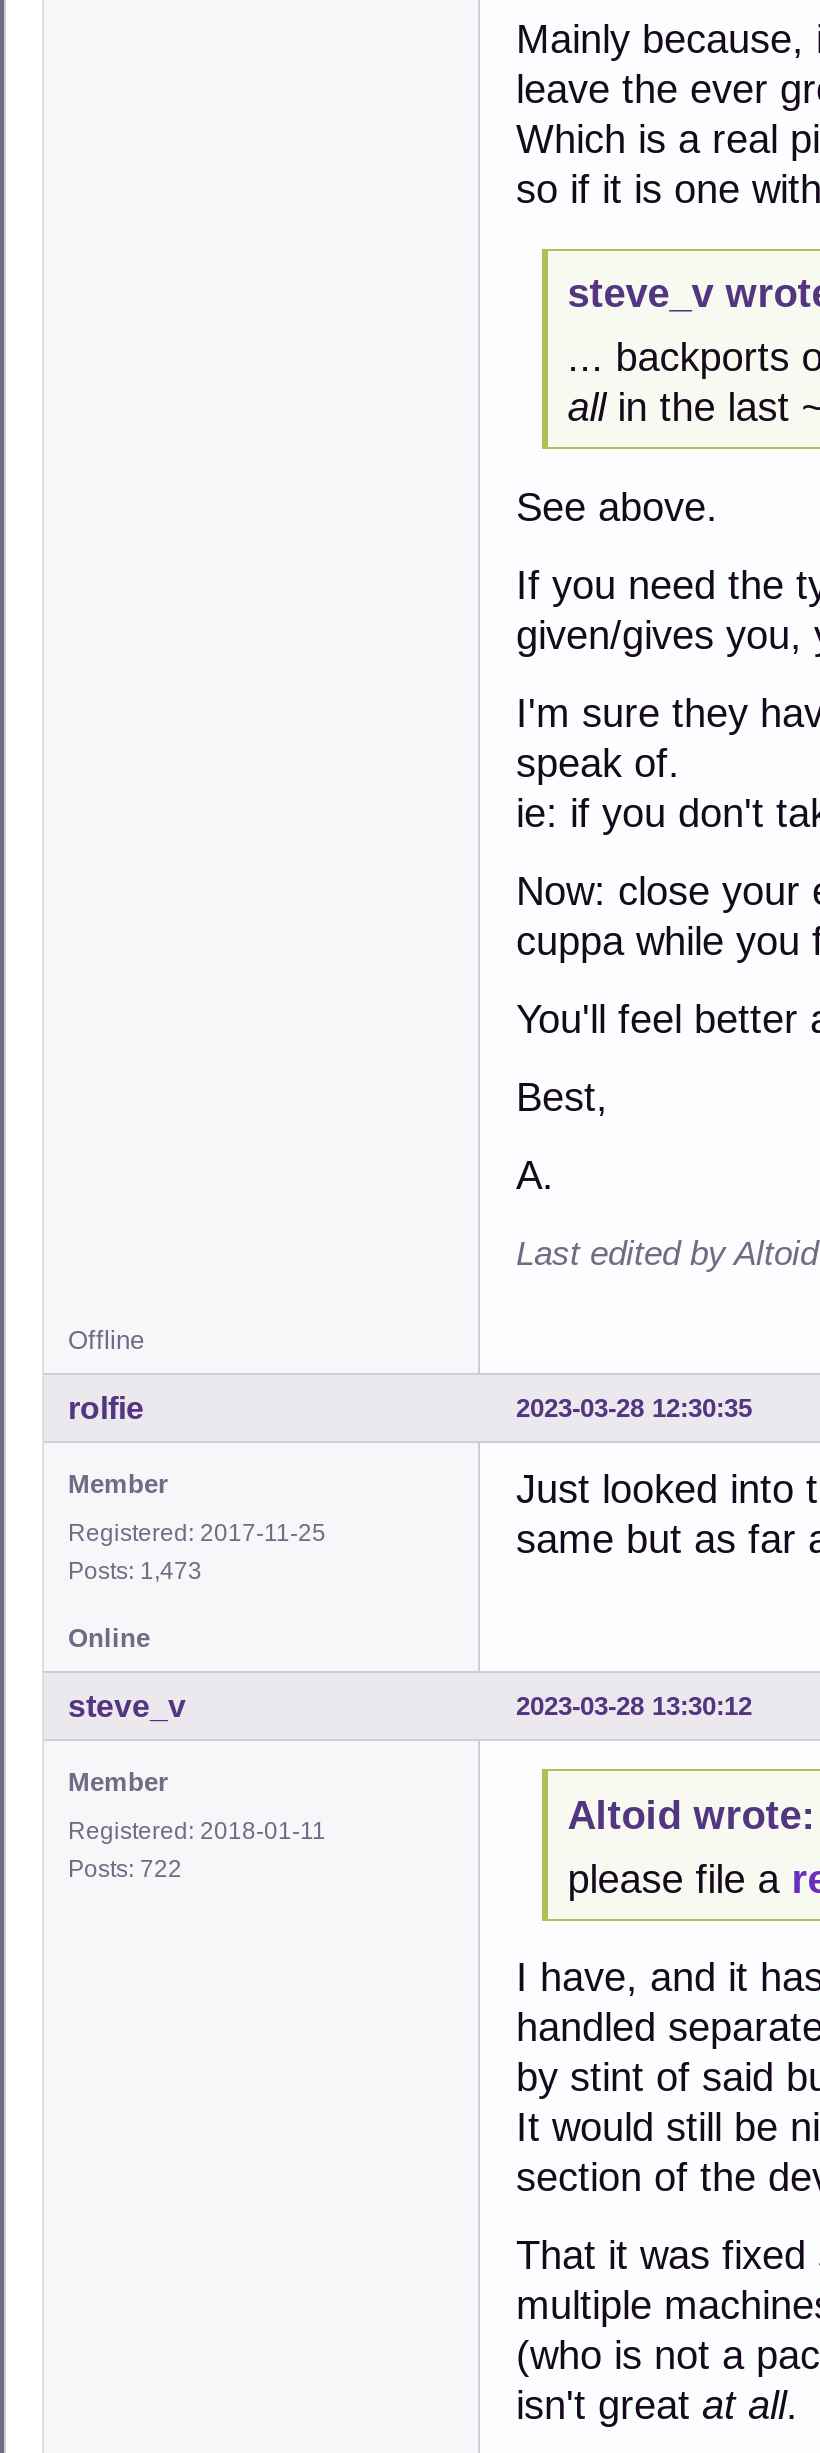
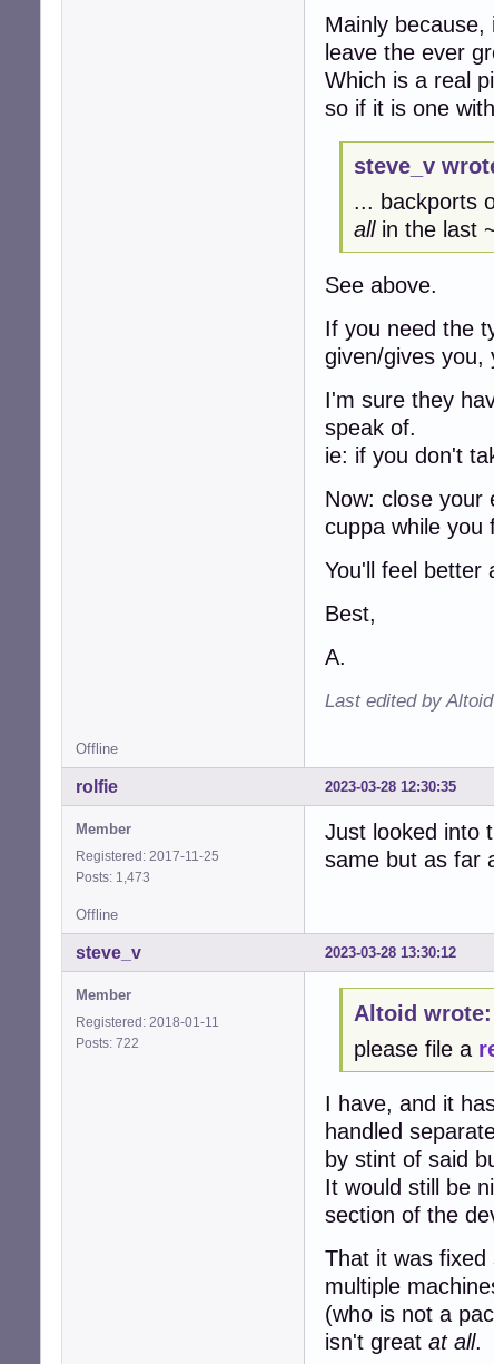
[68,1623,150,1653] Online -> [76,906,118,923] Offline

